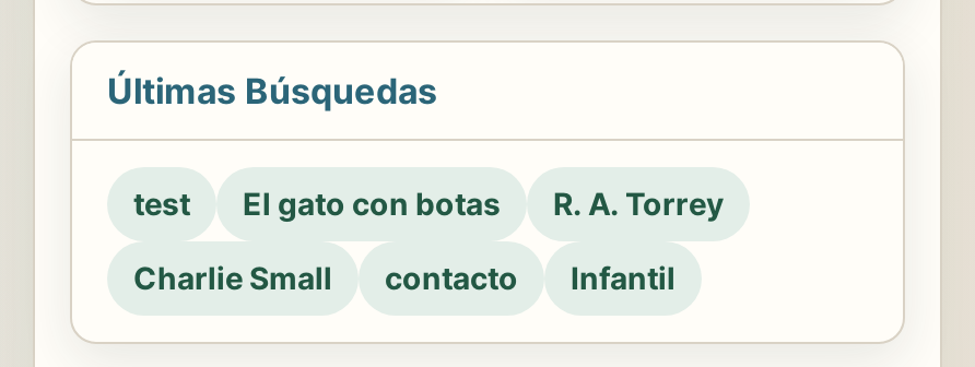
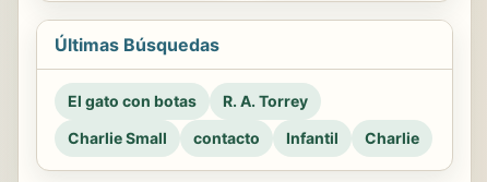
[133,184,190,222] test -> none
none -> [365,129,419,148] Charlie

